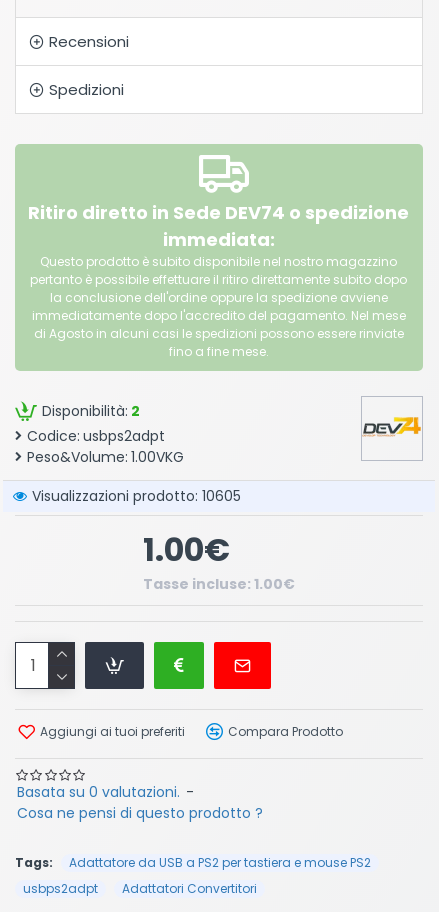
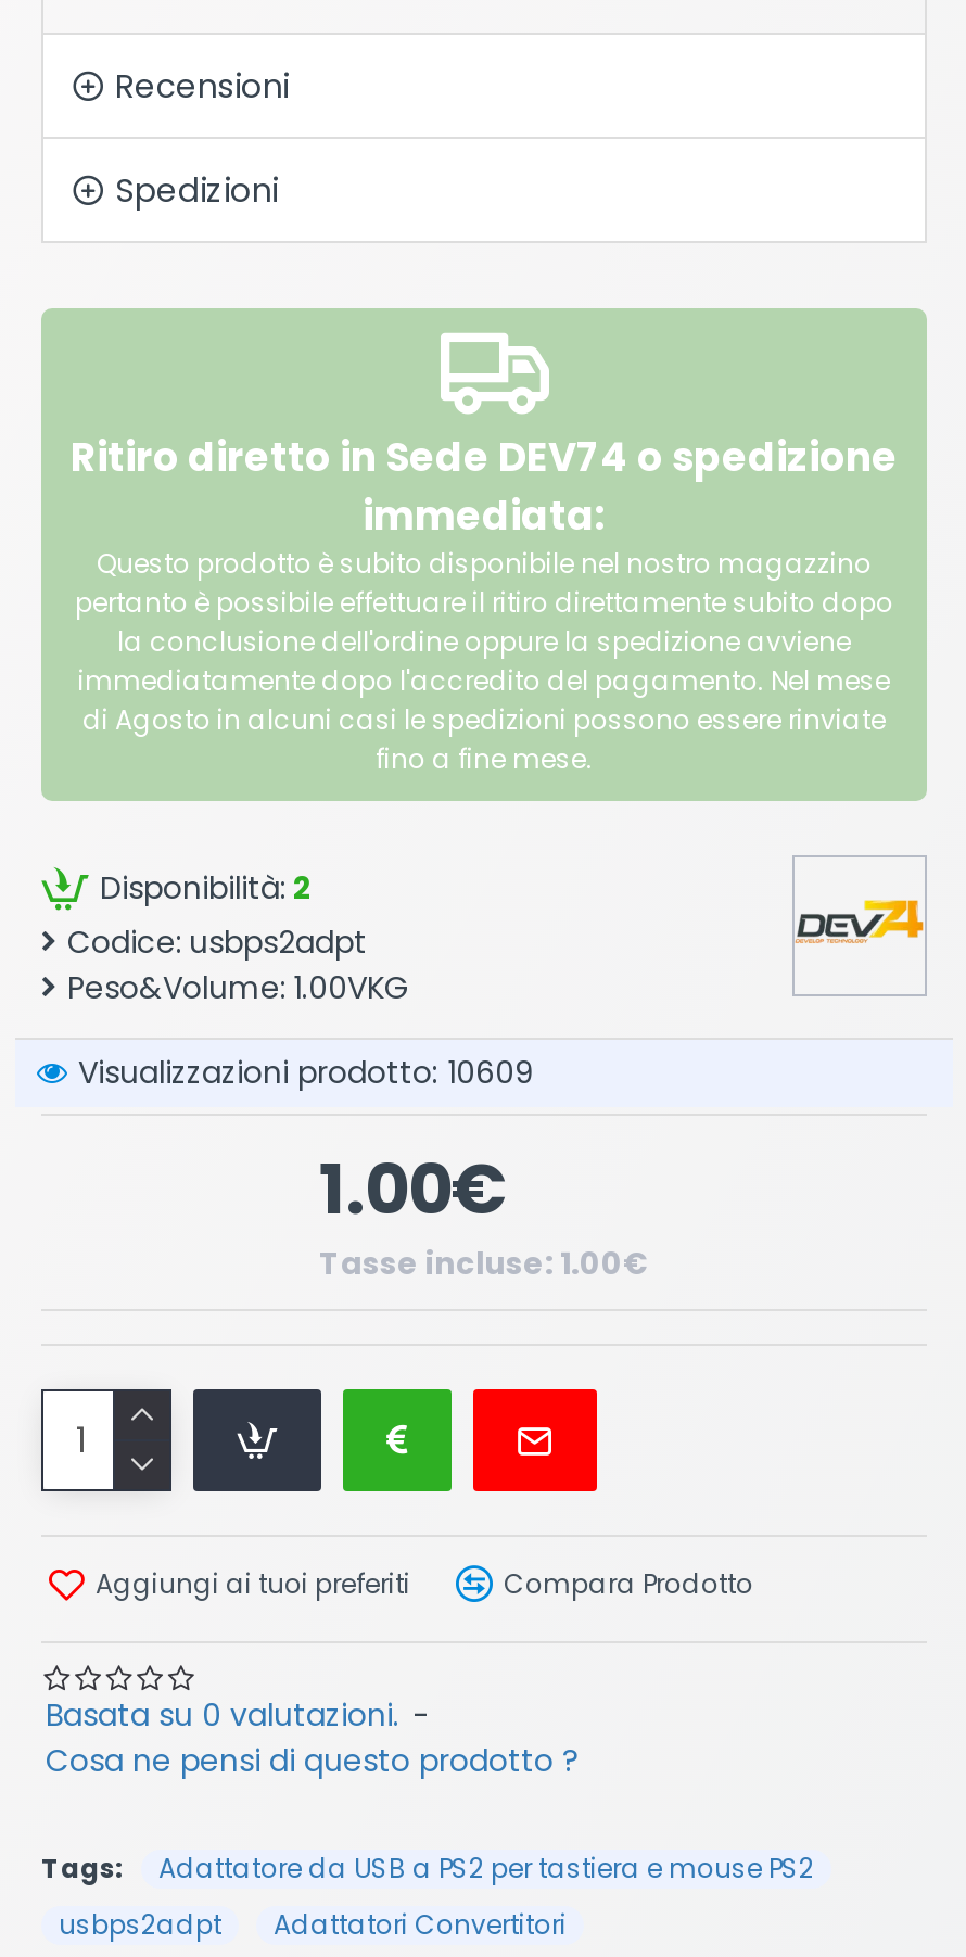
[32,486,241,506] Visualizzazioni prodotto: 10605 -> [78,1051,534,1094] Visualizzazioni prodotto: 10609

